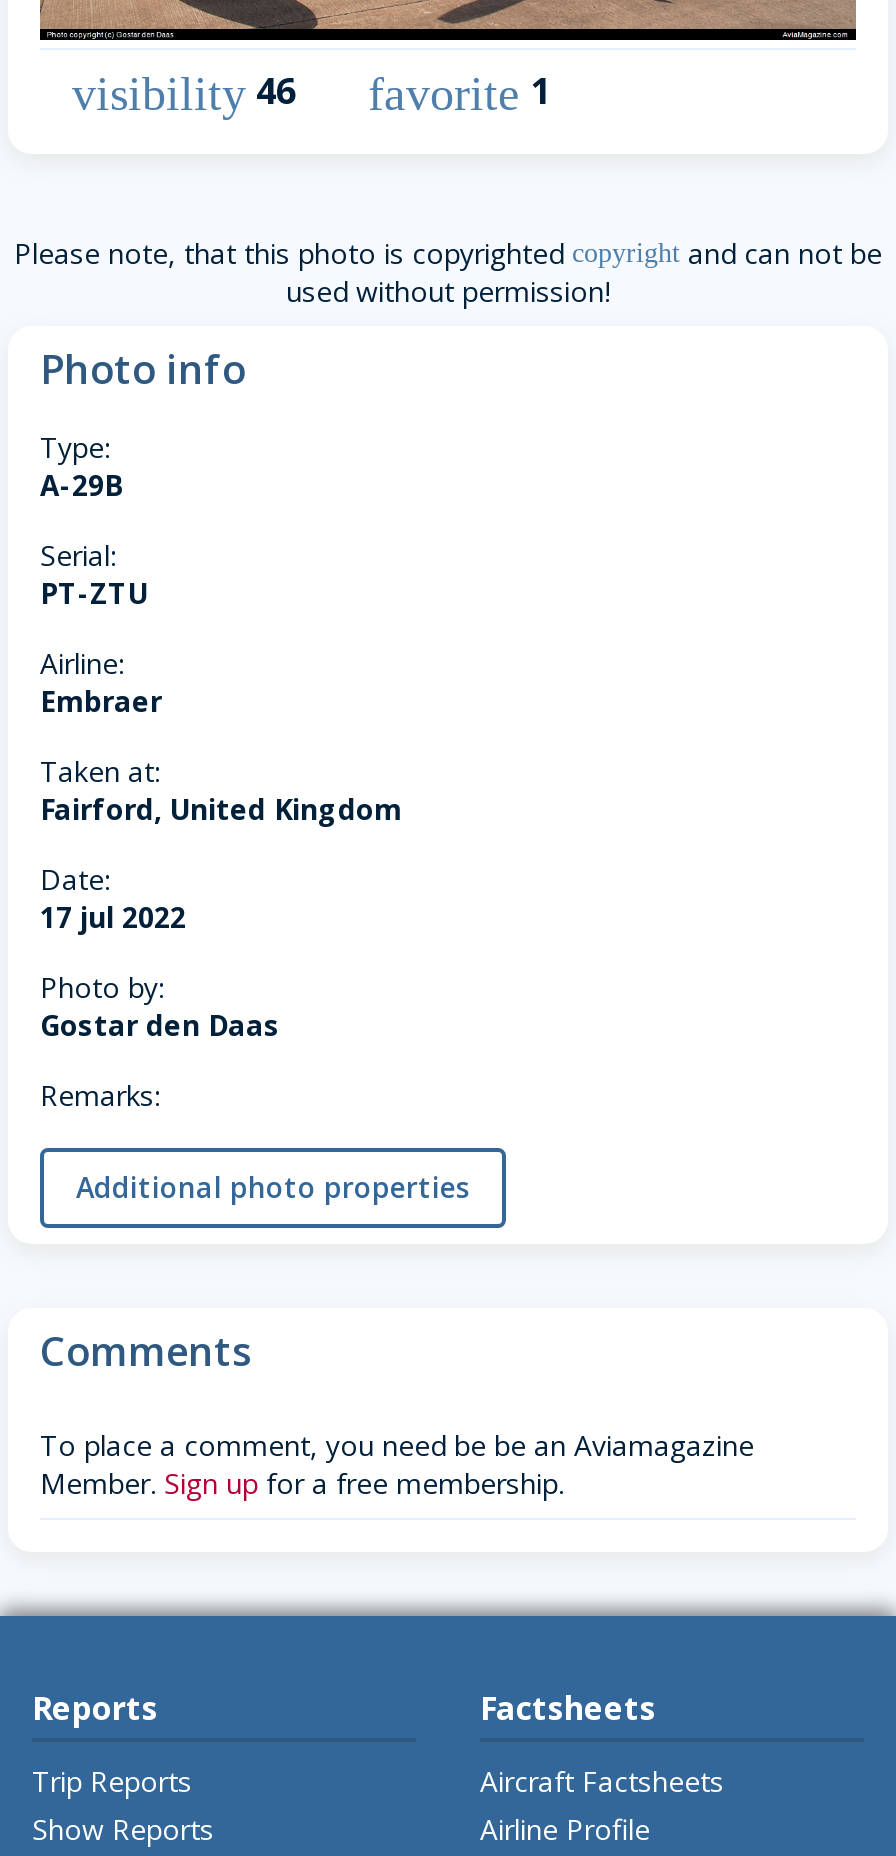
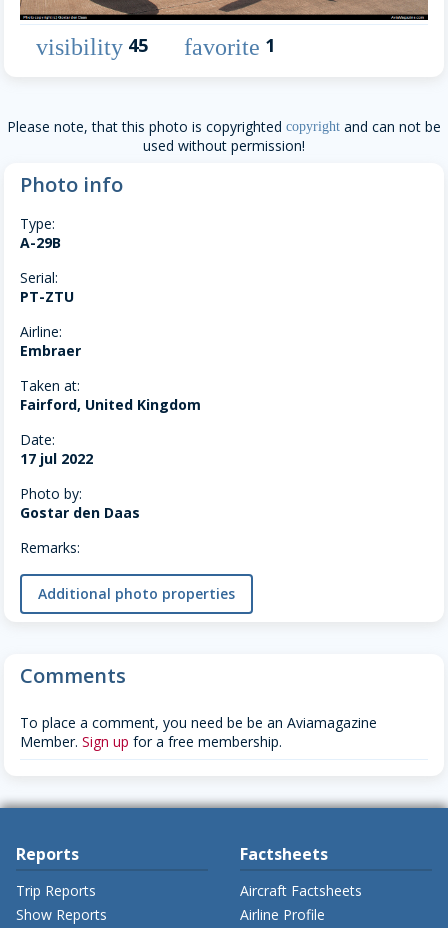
[72,66,550,120] visibility 46 favorite 1 -> [36,33,275,60] visibility 45 favorite 1

